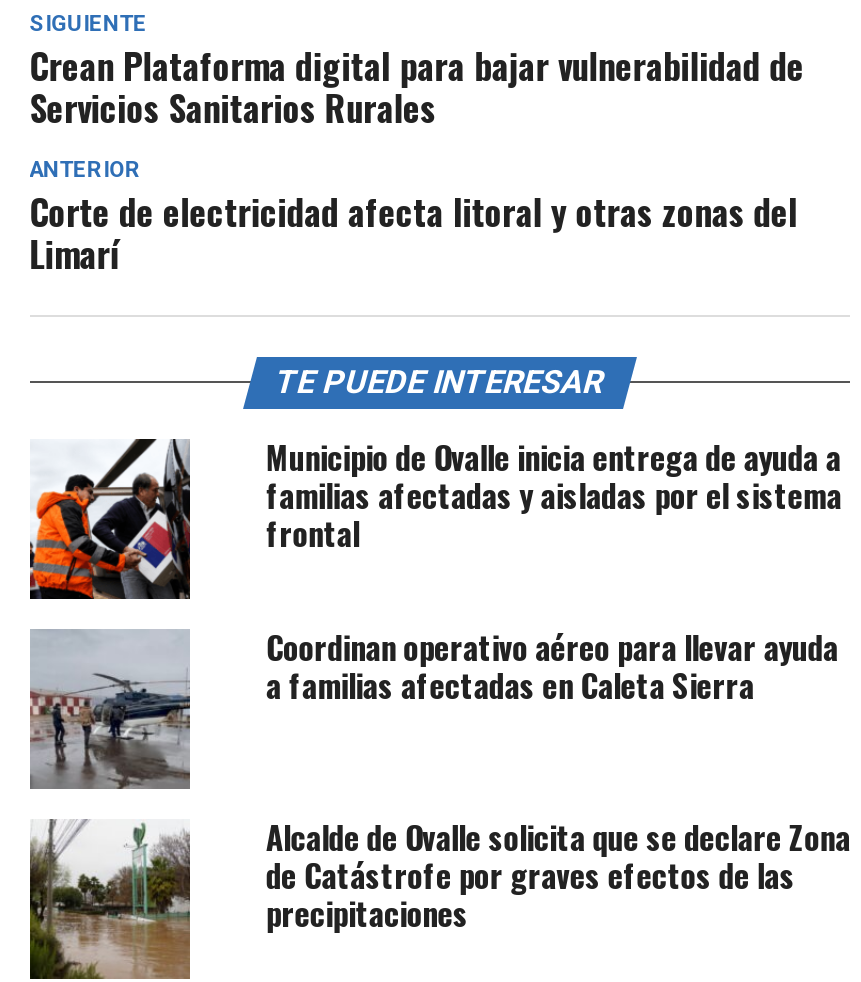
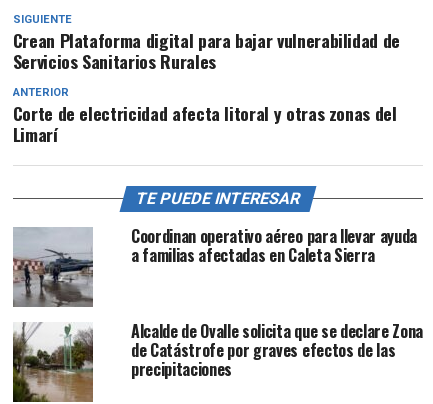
[30,434,842,600] [image] | Municipio de Ovalle inicia entrega de ayuda a | familias afectadas y aisladas por el sistema | frontal -> none

